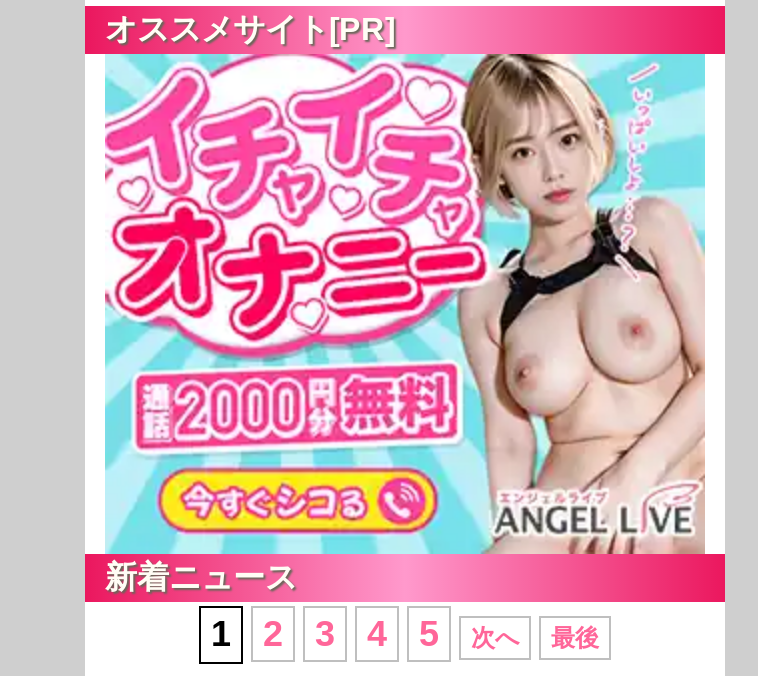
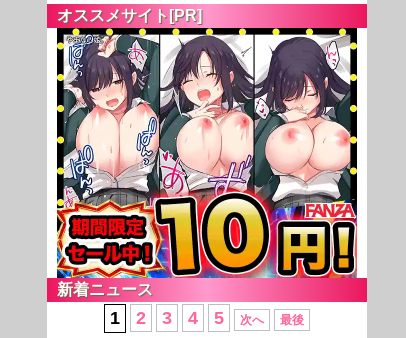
[103,52,707,556] [image] -> [56,27,358,279] [image]

